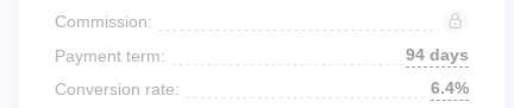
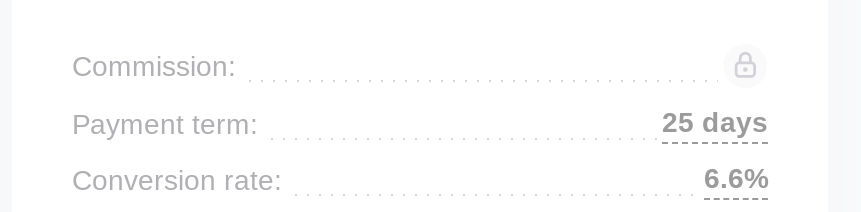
[406,45,469,64] 94 days -> [662,106,768,138] 25 days
[431,78,469,97] 6.4% -> [704,162,768,194] 6.6%

